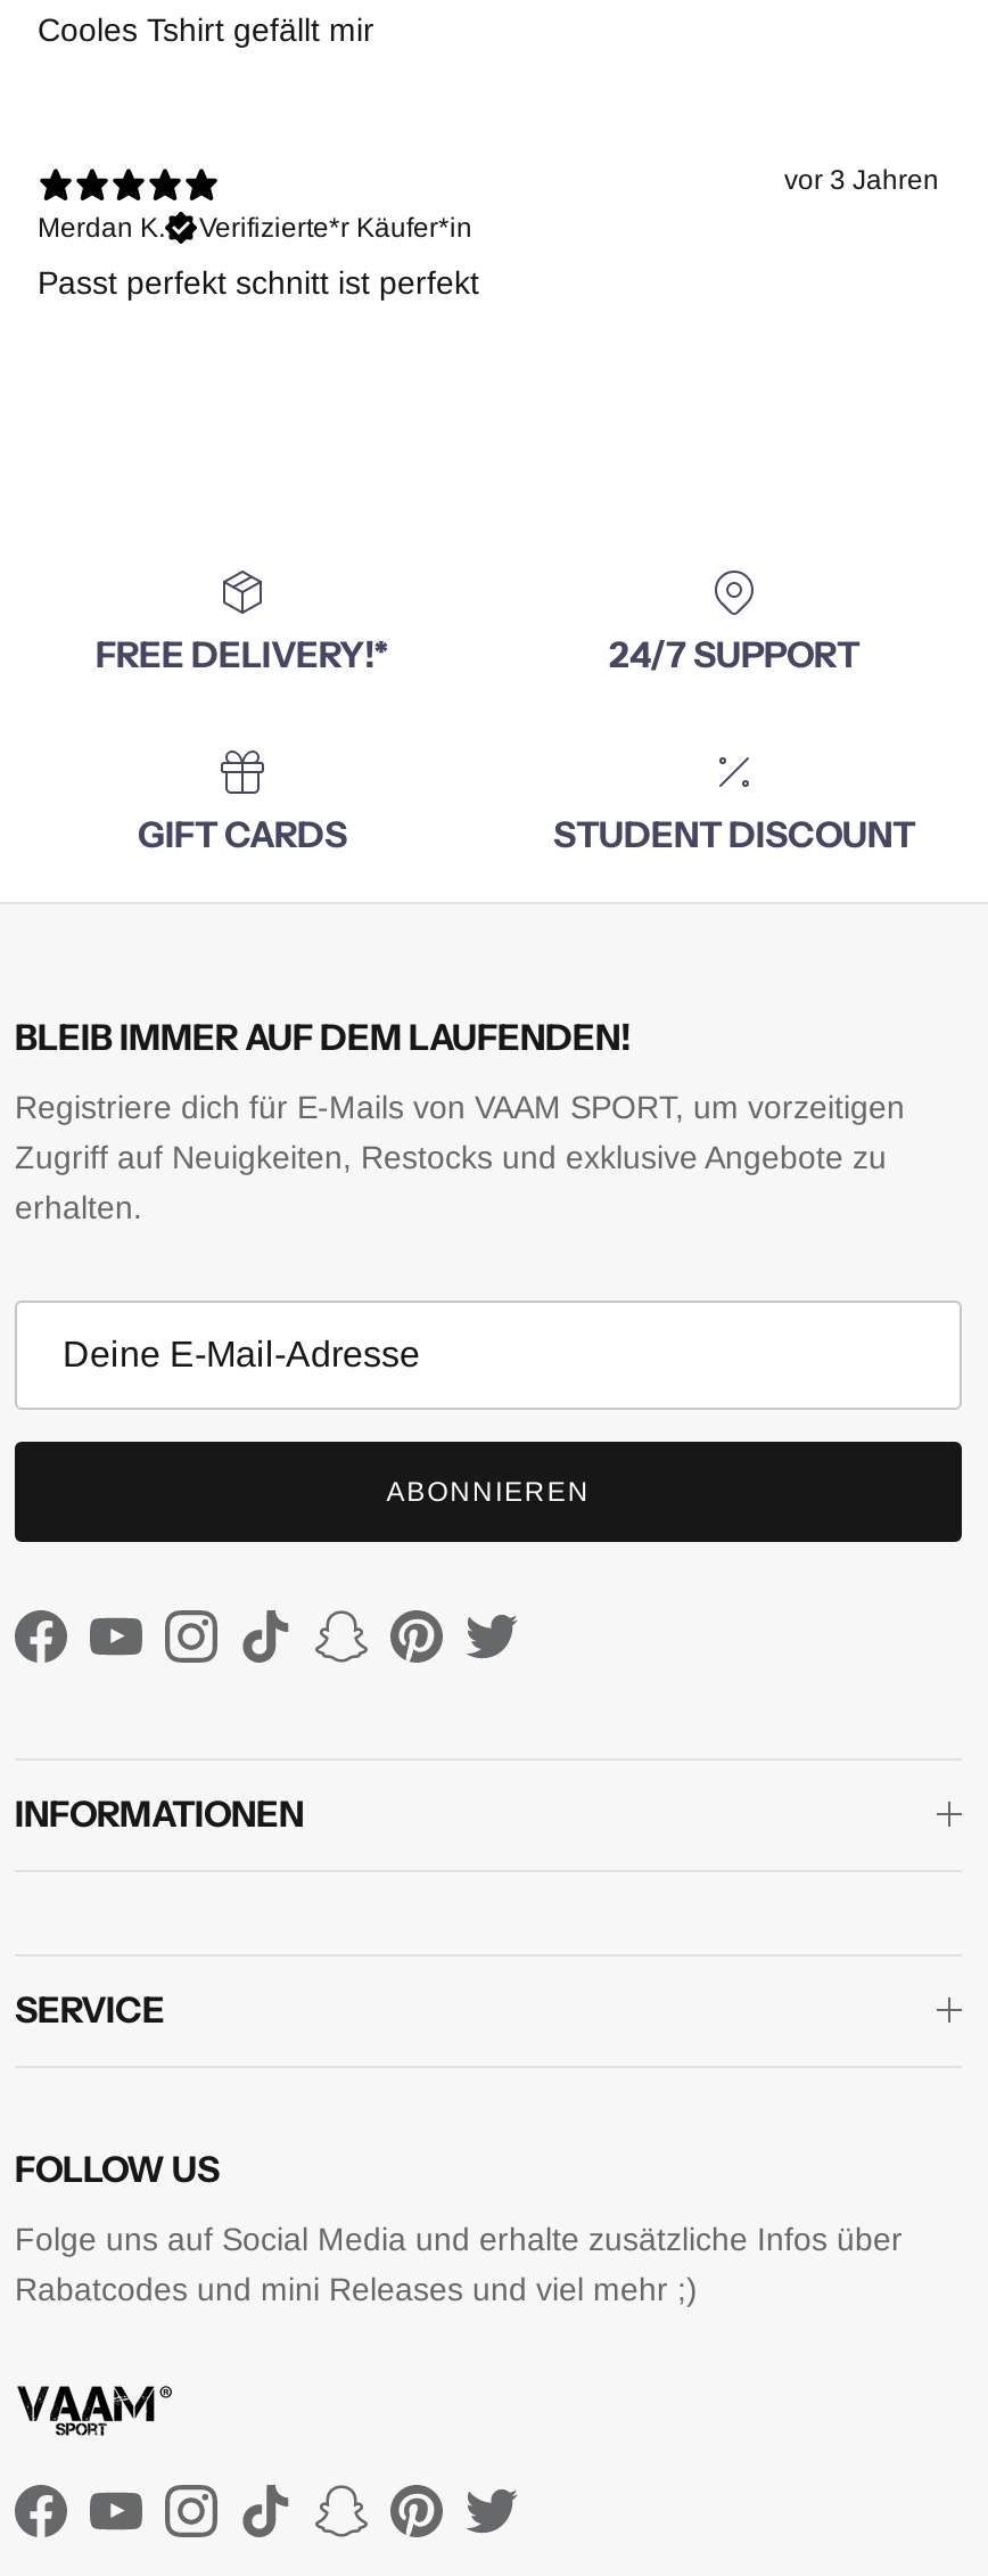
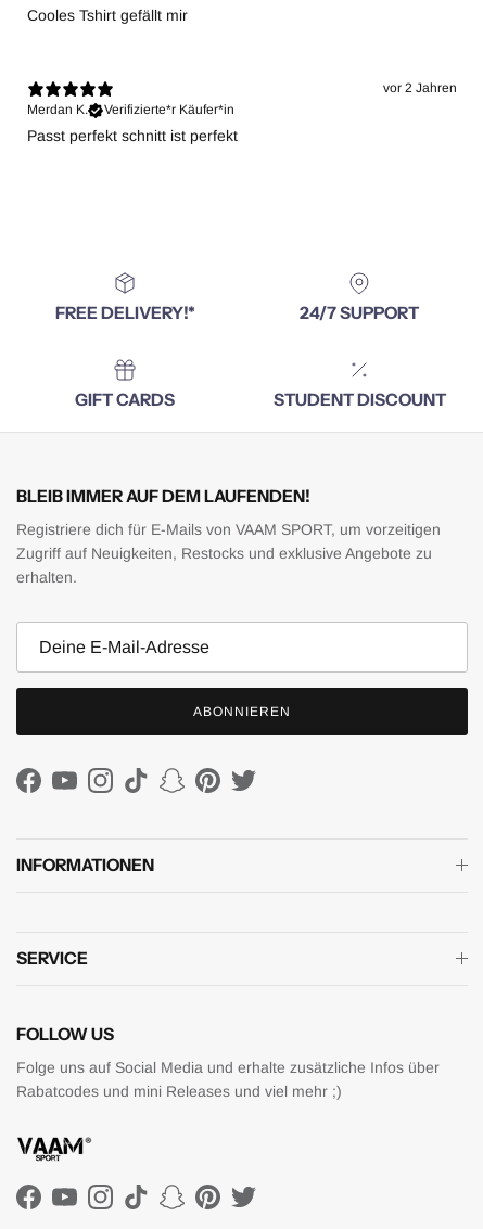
[784,164,939,196] vor 3 Jahren -> [383,80,457,95] vor 2 Jahren

